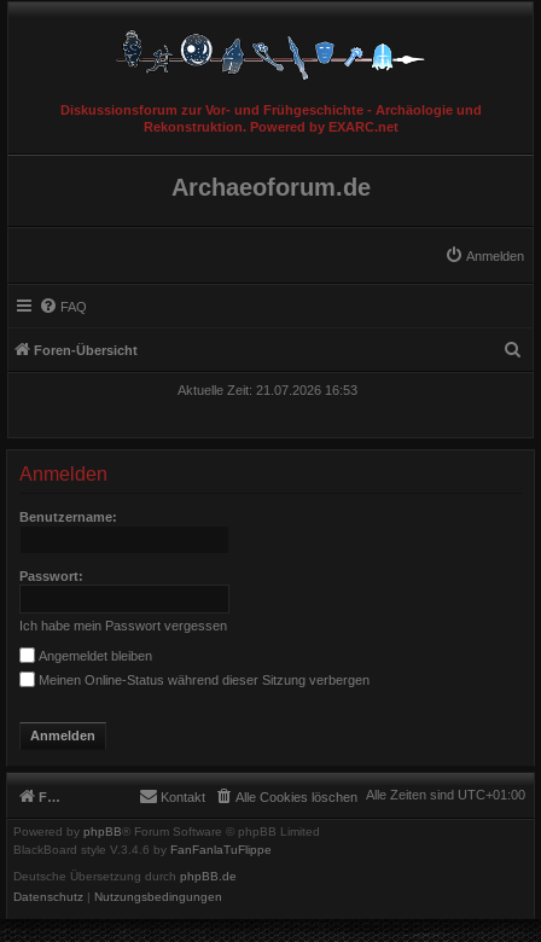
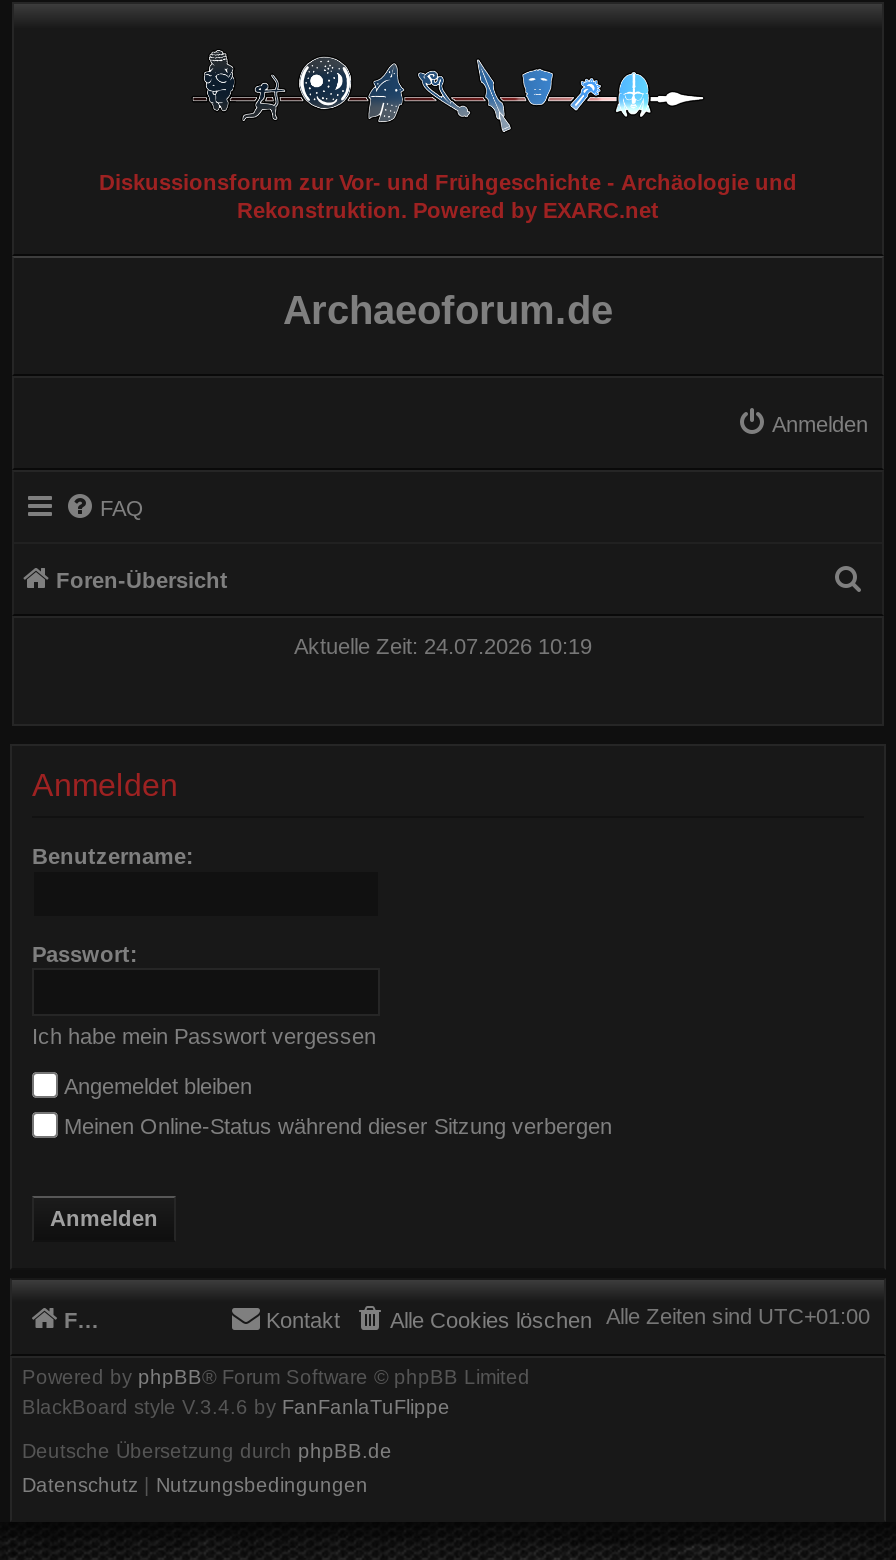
[178,383,357,397] Aktuelle Zeit: 21.07.2026 16:53 -> [294,634,592,658] Aktuelle Zeit: 24.07.2026 10:19

